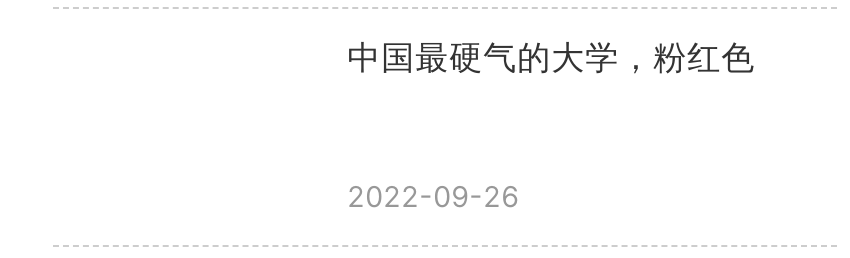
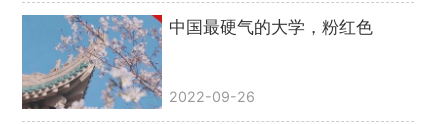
none -> [21,14,163,110] [image]

